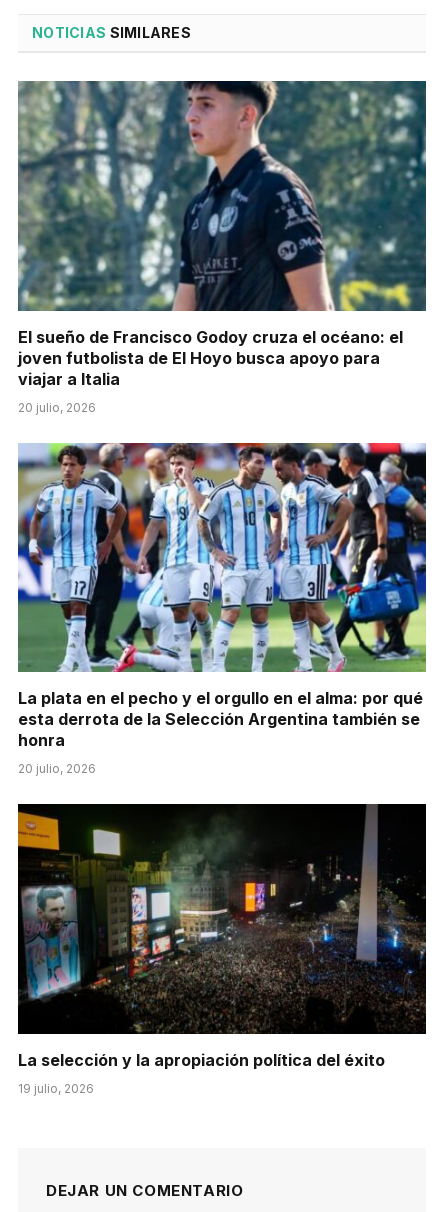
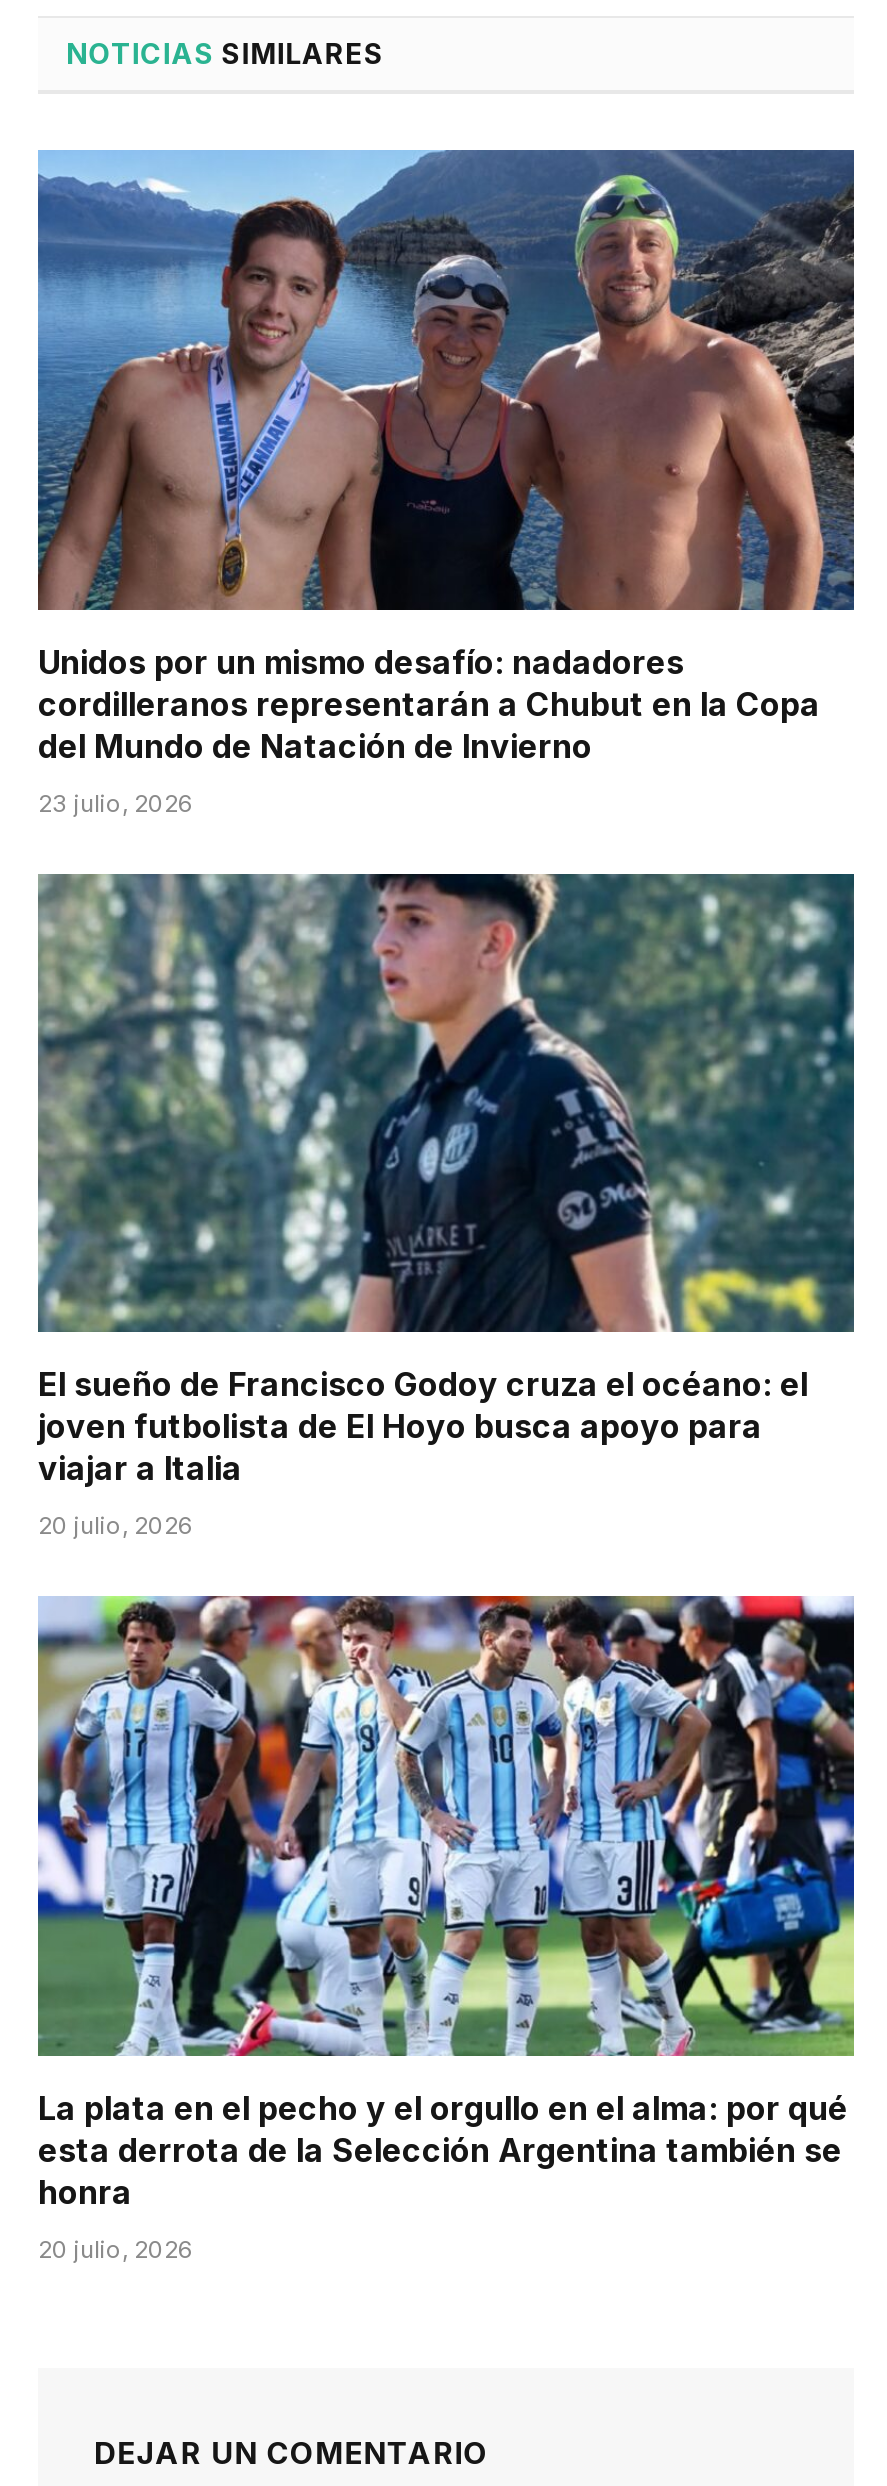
none -> [38,148,854,817] [image] | Unidos por un mismo desafío: nadadores | cordilleranos representarán a Chubut en la Copa | del Mundo de Natación de Invierno | 23 julio, 2026
moved [16,79,428,776] -> [34,870,858,2263]: [image] | El sueño de Francisco Godoy cruza el océano: el | joven futbolista de El Hoyo busca apoyo para | ... | honra | 20 julio, 2026
[17,803,427,1096] [image] | La selección y la apropiación política del éxito | 19 julio, 2026 -> none

